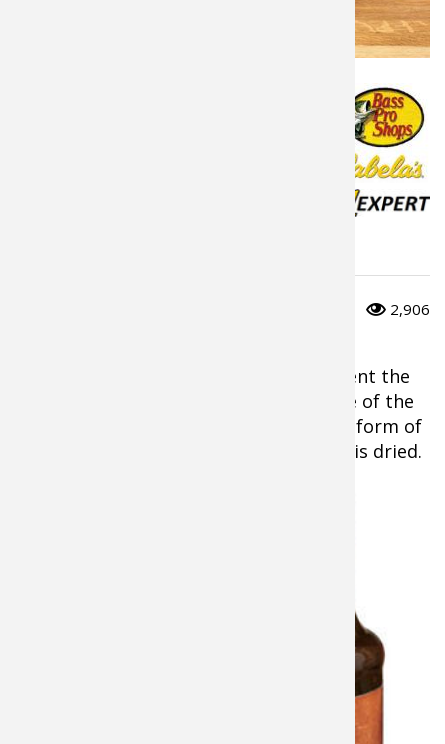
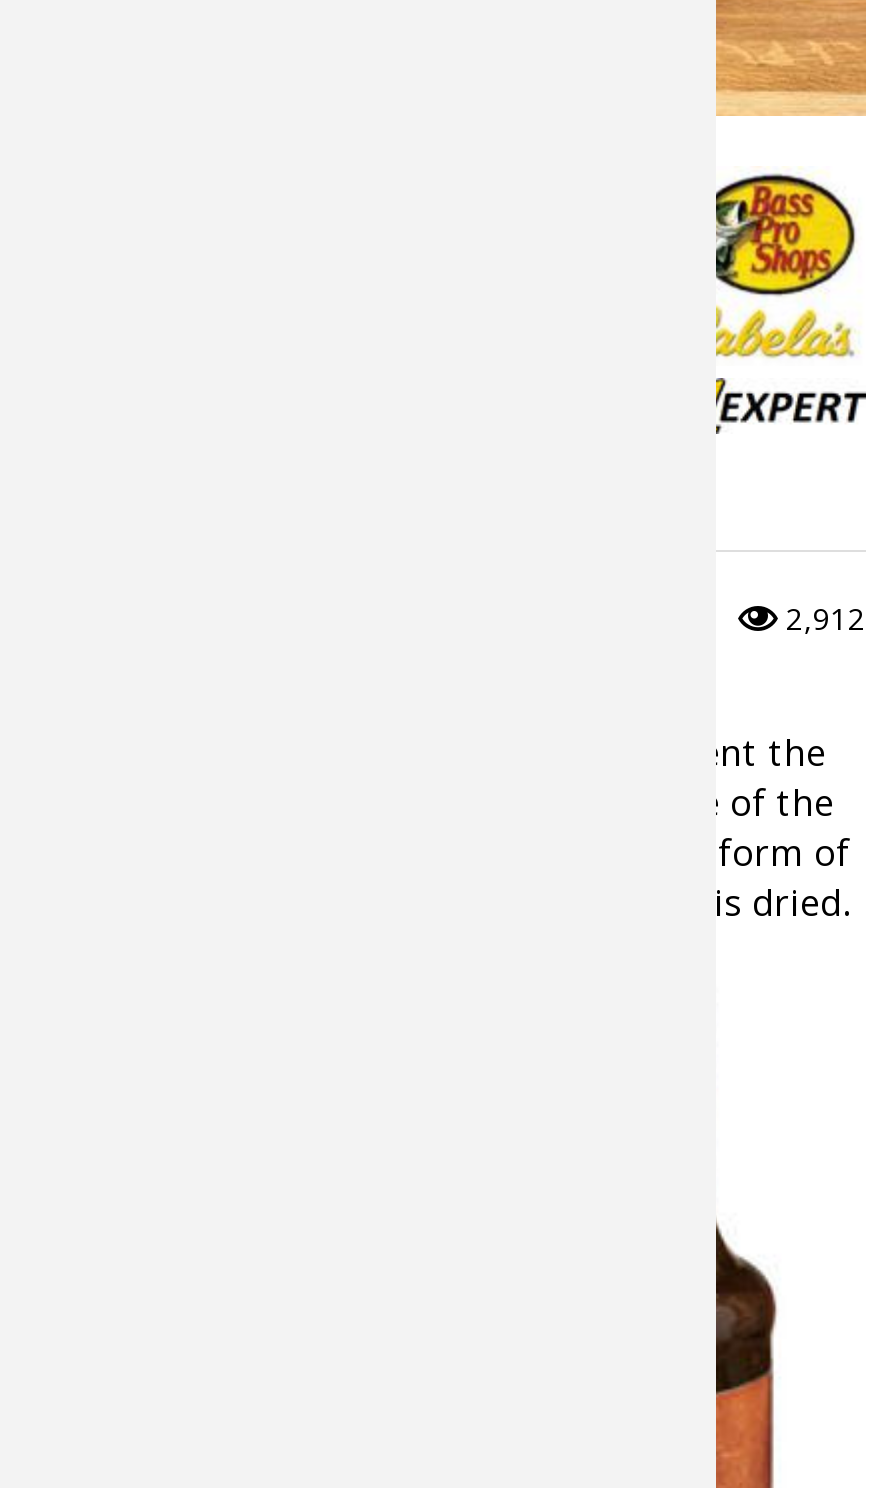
[390,299,430,319] 2,906 -> [786,598,866,638] 2,912

